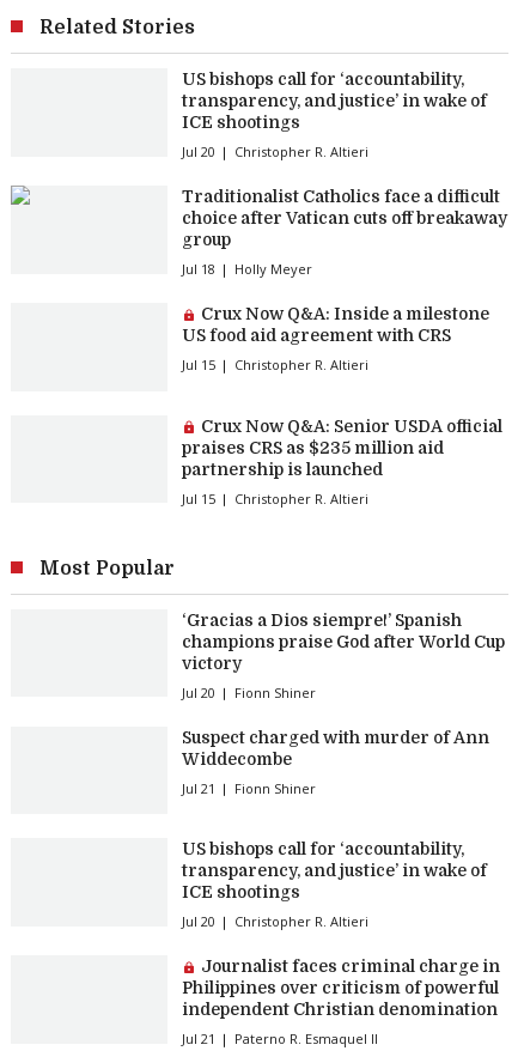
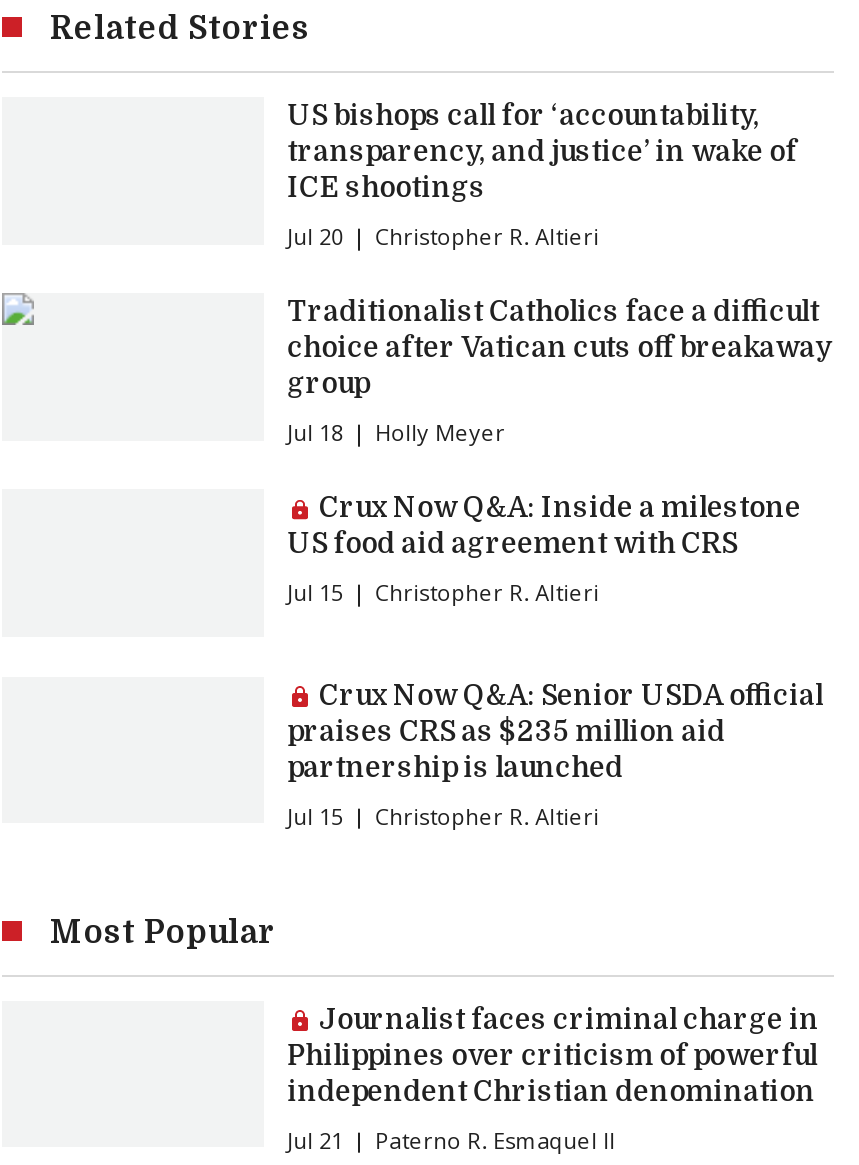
[181,610,504,930] ‘Gracias a Dios siempre!’ Spanish | champions praise God after World Cup | victory | Jul 20 | Fionn Shiner | Suspect charged with murder of Ann | Widdecombe | Jul 21 | Fionn Shiner | US bishops call for ‘accountability, | transparency, and justice’ in wake of | ICE shootings | Jul 20 | Christopher R. Altieri -> none

